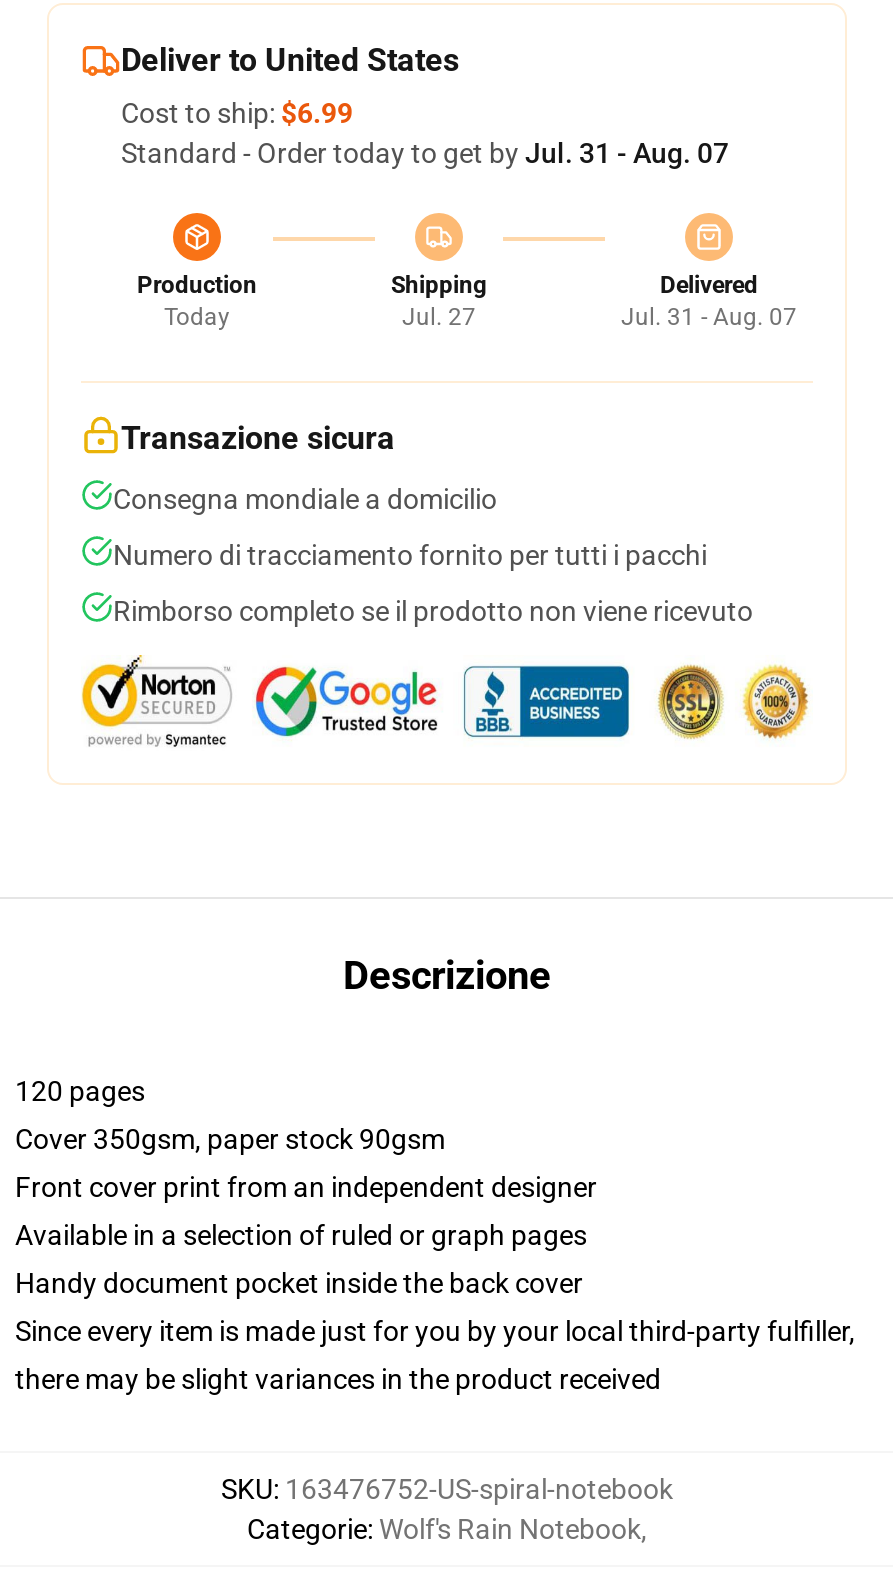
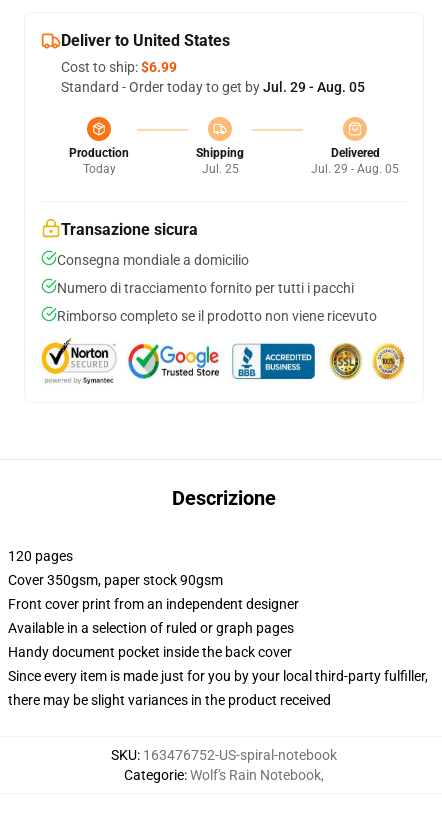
[121,137,729,169] Standard - Order today to get by Jul. 31 - Aug. 07 -> [61,79,365,95] Standard - Order today to get by Jul. 29 - Aug. 05
[402,303,476,331] Jul. 27 -> [201,162,238,176] Jul. 25
[621,303,797,331] Jul. 31 - Aug. 07 -> [311,162,399,176] Jul. 29 - Aug. 05

